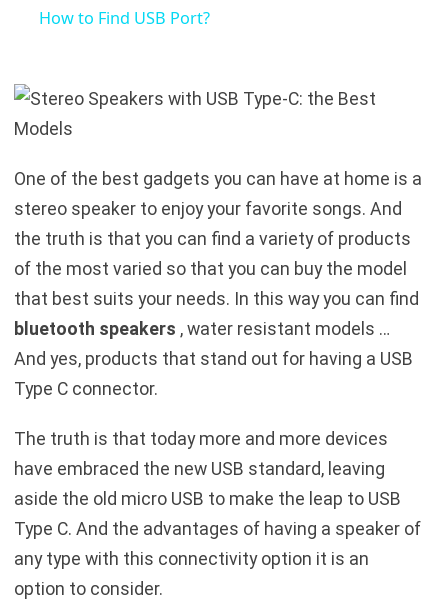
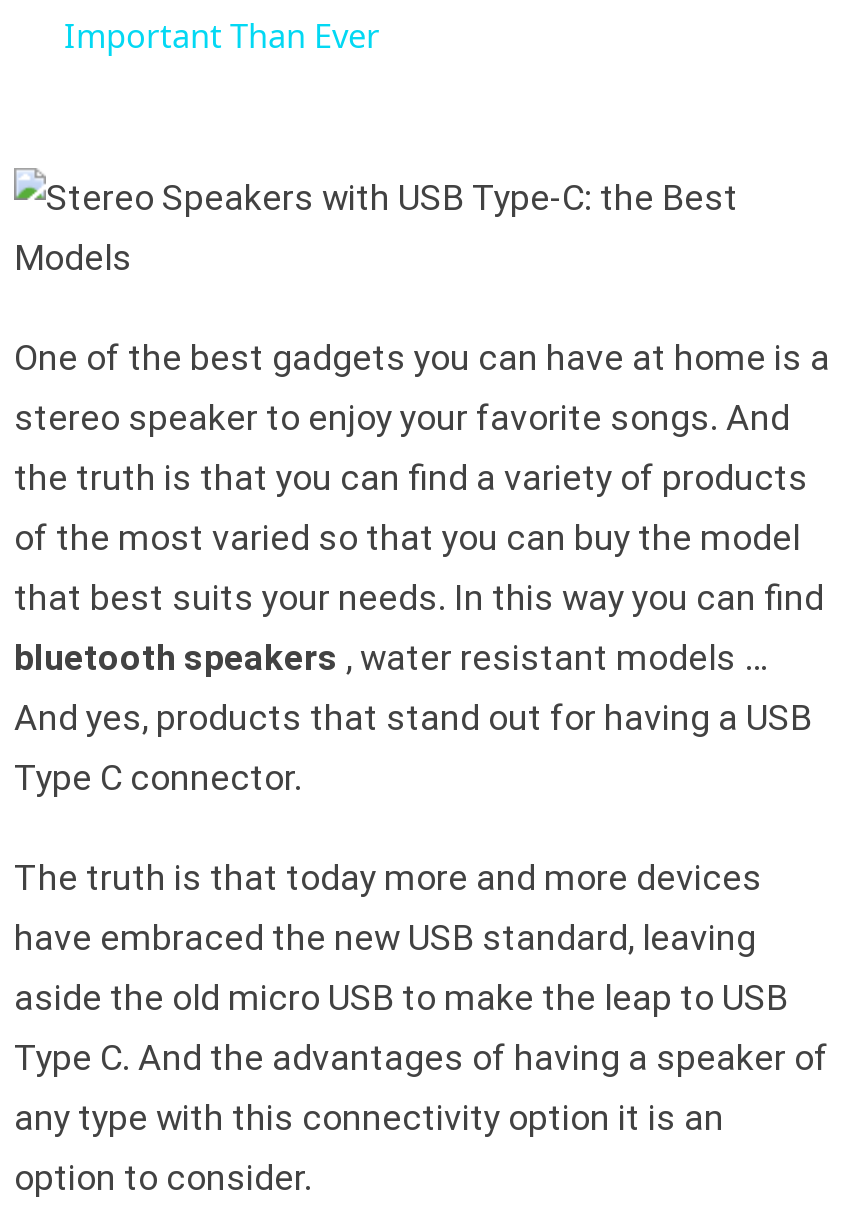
[39,7,210,29] How to Find USB Port? -> [64,15,380,59] Important Than Ever

